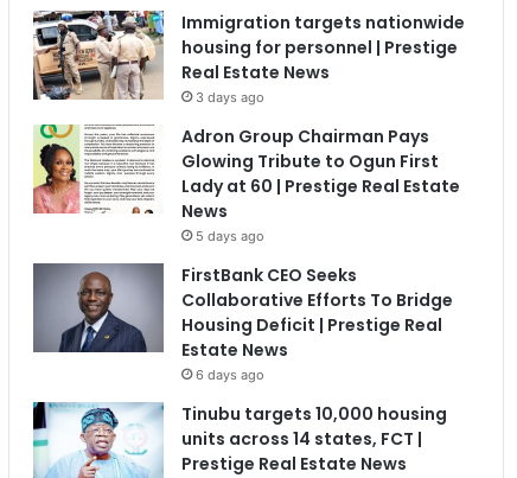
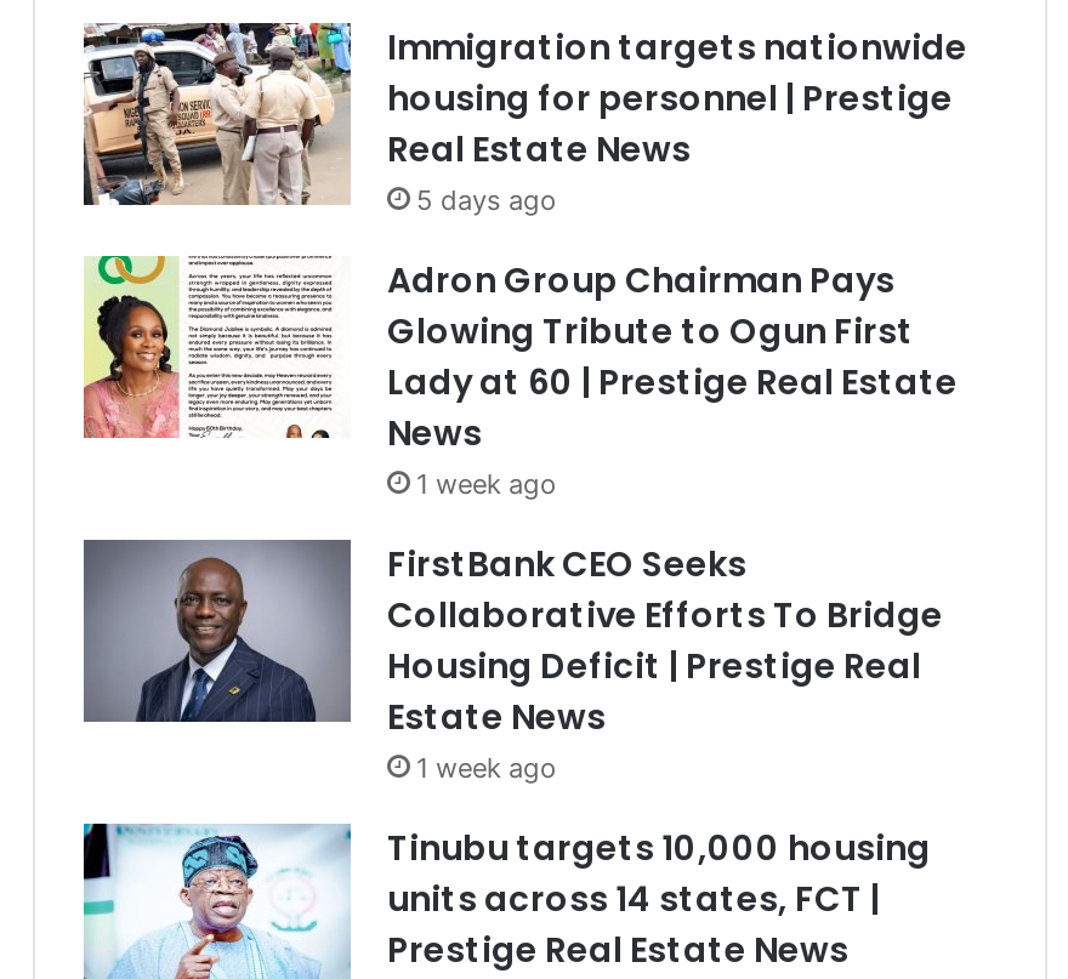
[196,89,264,105] 3 days ago -> [416,182,557,216] 5 days ago
[196,227,264,244] 5 days ago -> [416,466,557,500] 1 week ago
[196,366,264,383] 6 days ago -> [416,750,557,784] 1 week ago

